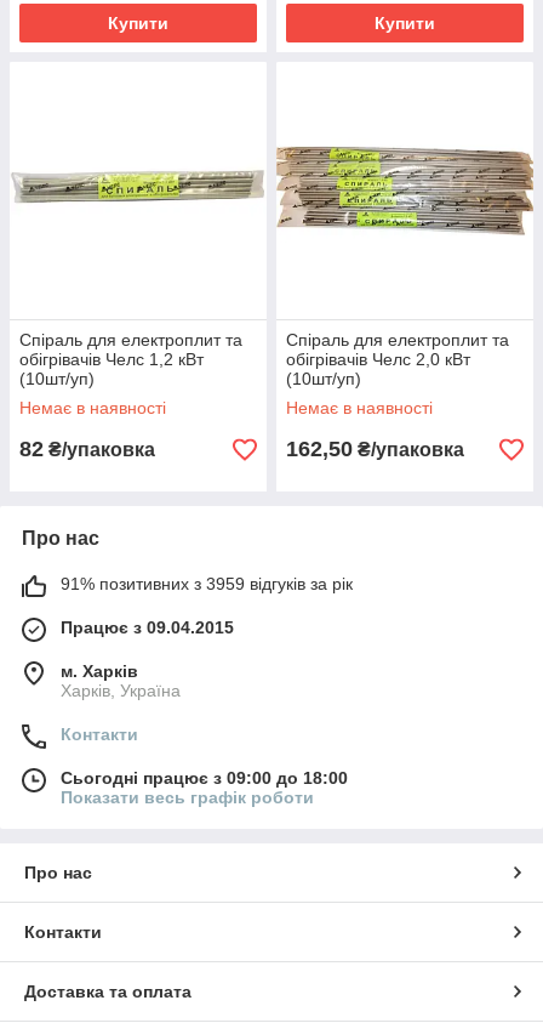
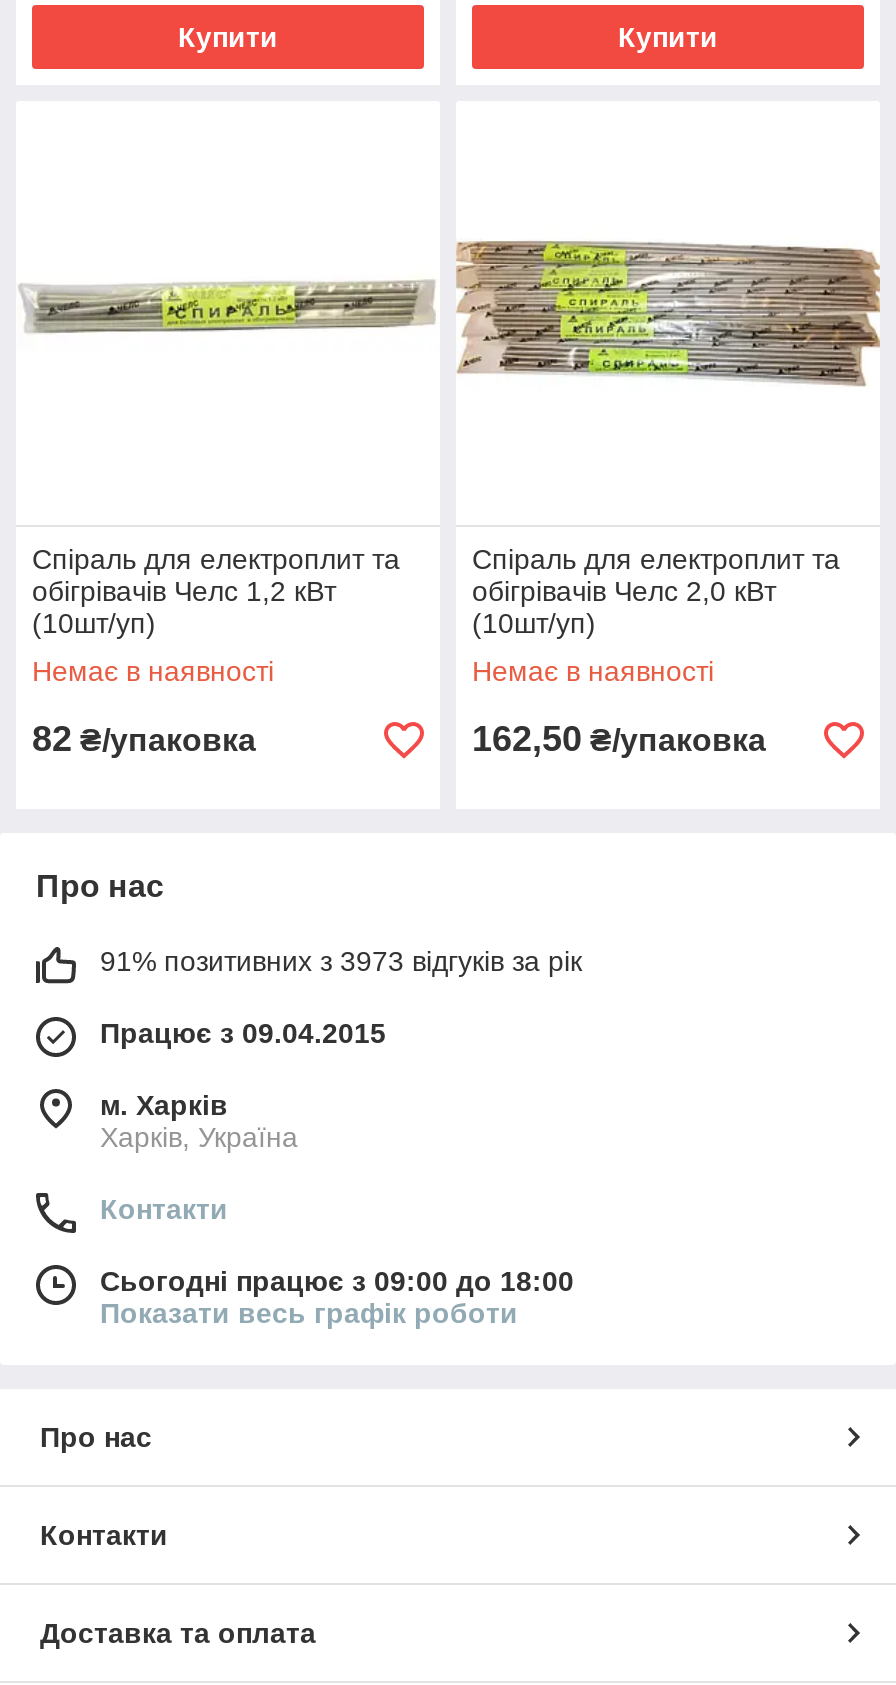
[61,574,353,593] 91% позитивних з 3959 відгуків за рік -> [100,945,582,977] 91% позитивних з 3973 відгуків за рік

